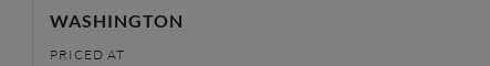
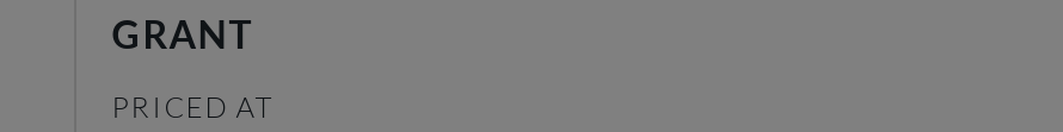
[50,10,183,30] WASHINGTON -> [112,10,255,55] GRANT

